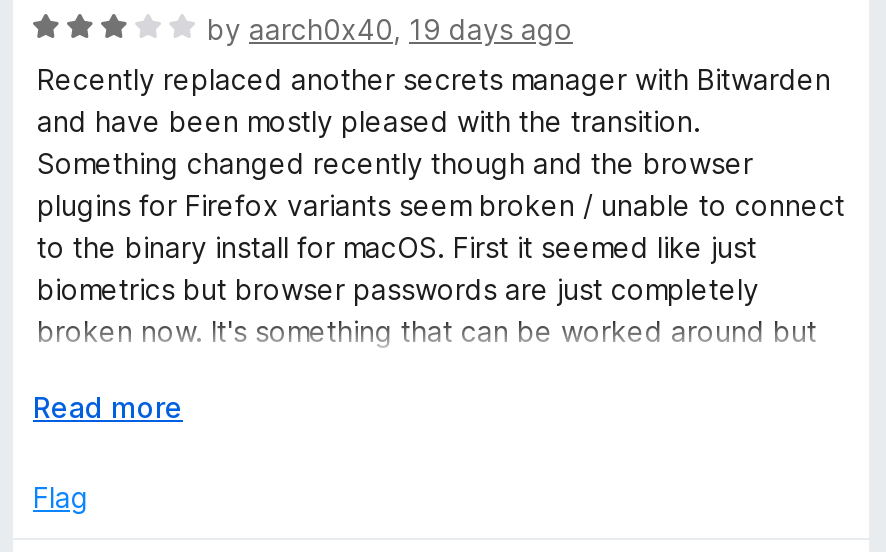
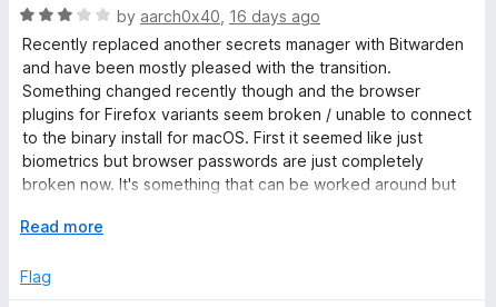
[207,12,573,46] by aarch0x40, 19 days ago -> [117,7,320,26] by aarch0x40, 16 days ago

